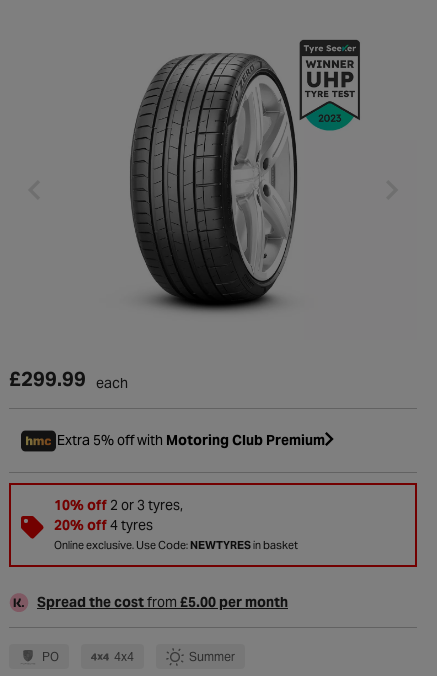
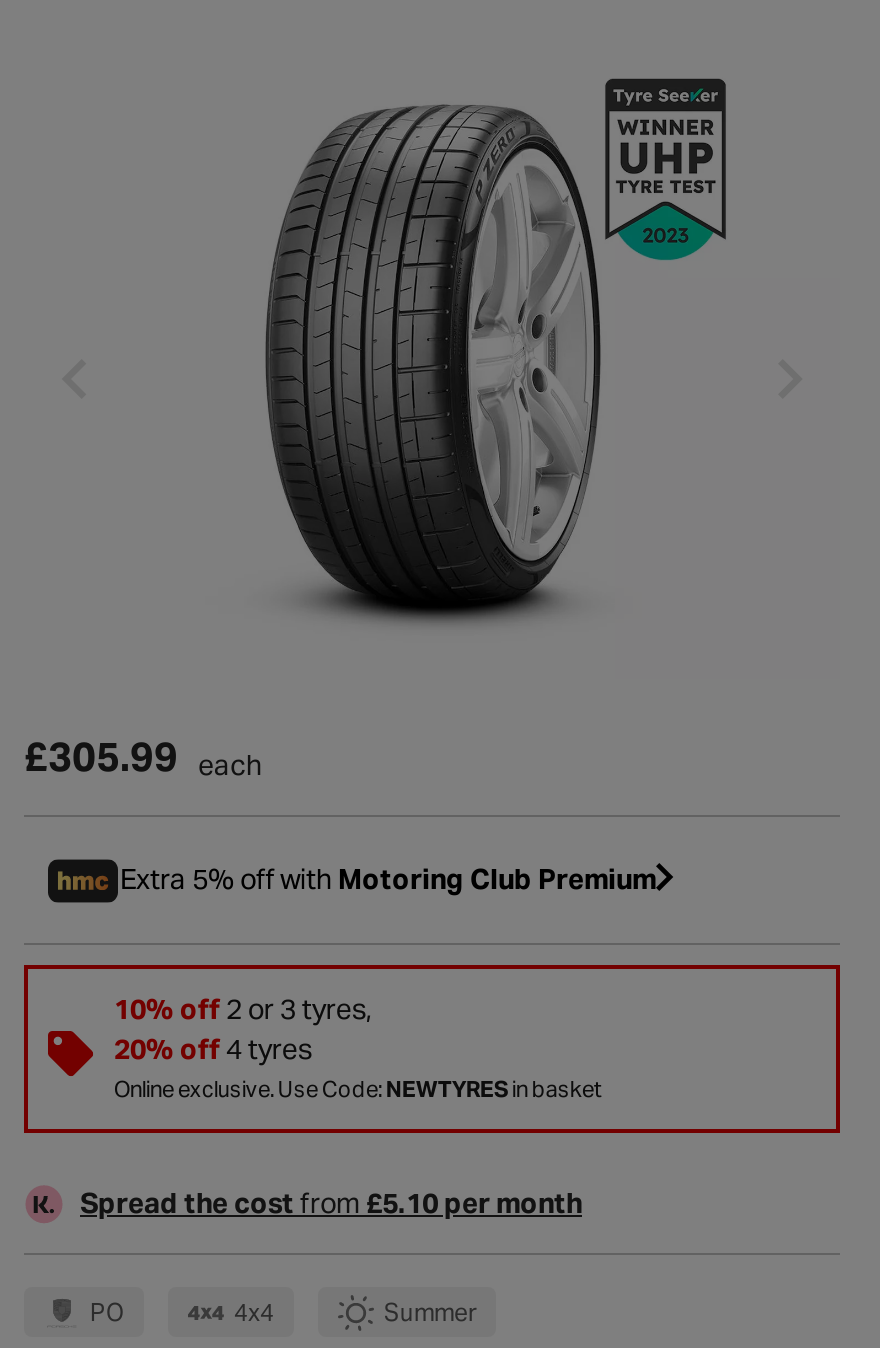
[9,366,128,392] £299.99 each -> [24,731,262,783] £305.99 each
[37,593,288,611] Spread the cost from £5.00 per month -> [80,1185,582,1221] Spread the cost from £5.10 per month

